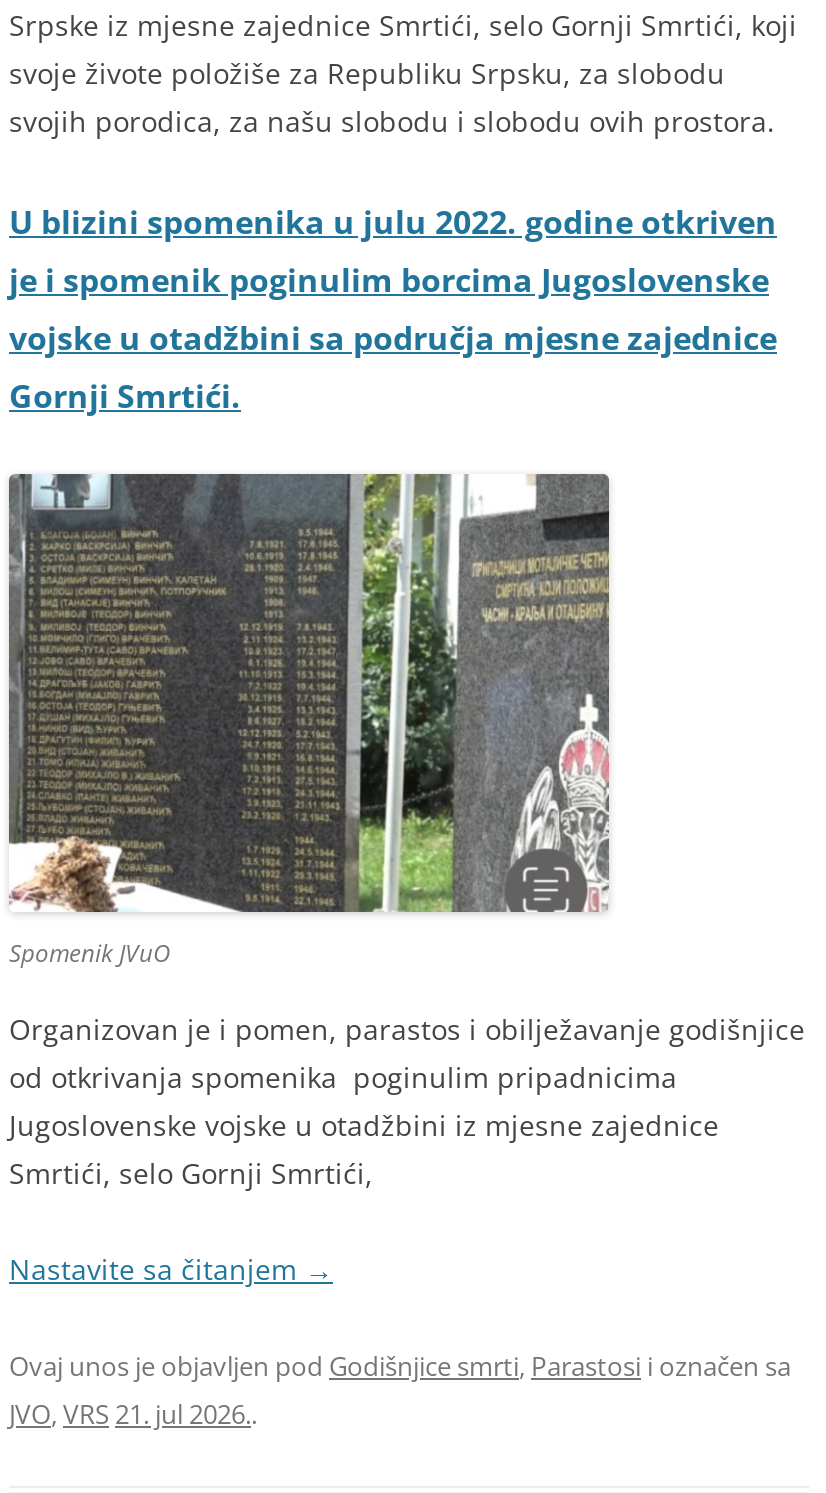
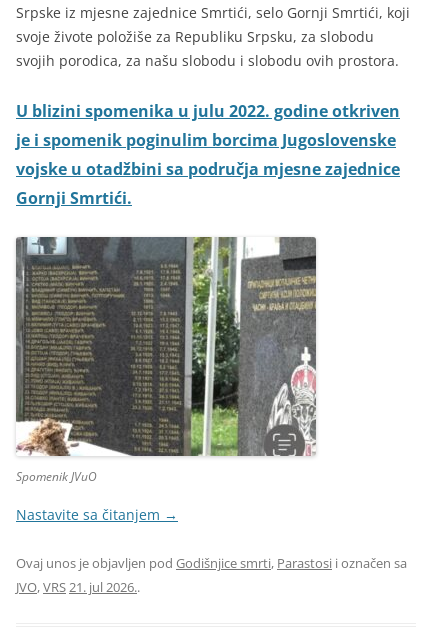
[9,1010,805,1192] Organizovan je i pomen, parastos i obilježavanje godišnjice | od otkrivanja spomenika poginulim pripadnicima | Jugoslovenske vojske u otadžbini iz mjesne zajednice | Smrtići, selo Gornji Smrtići, -> none

